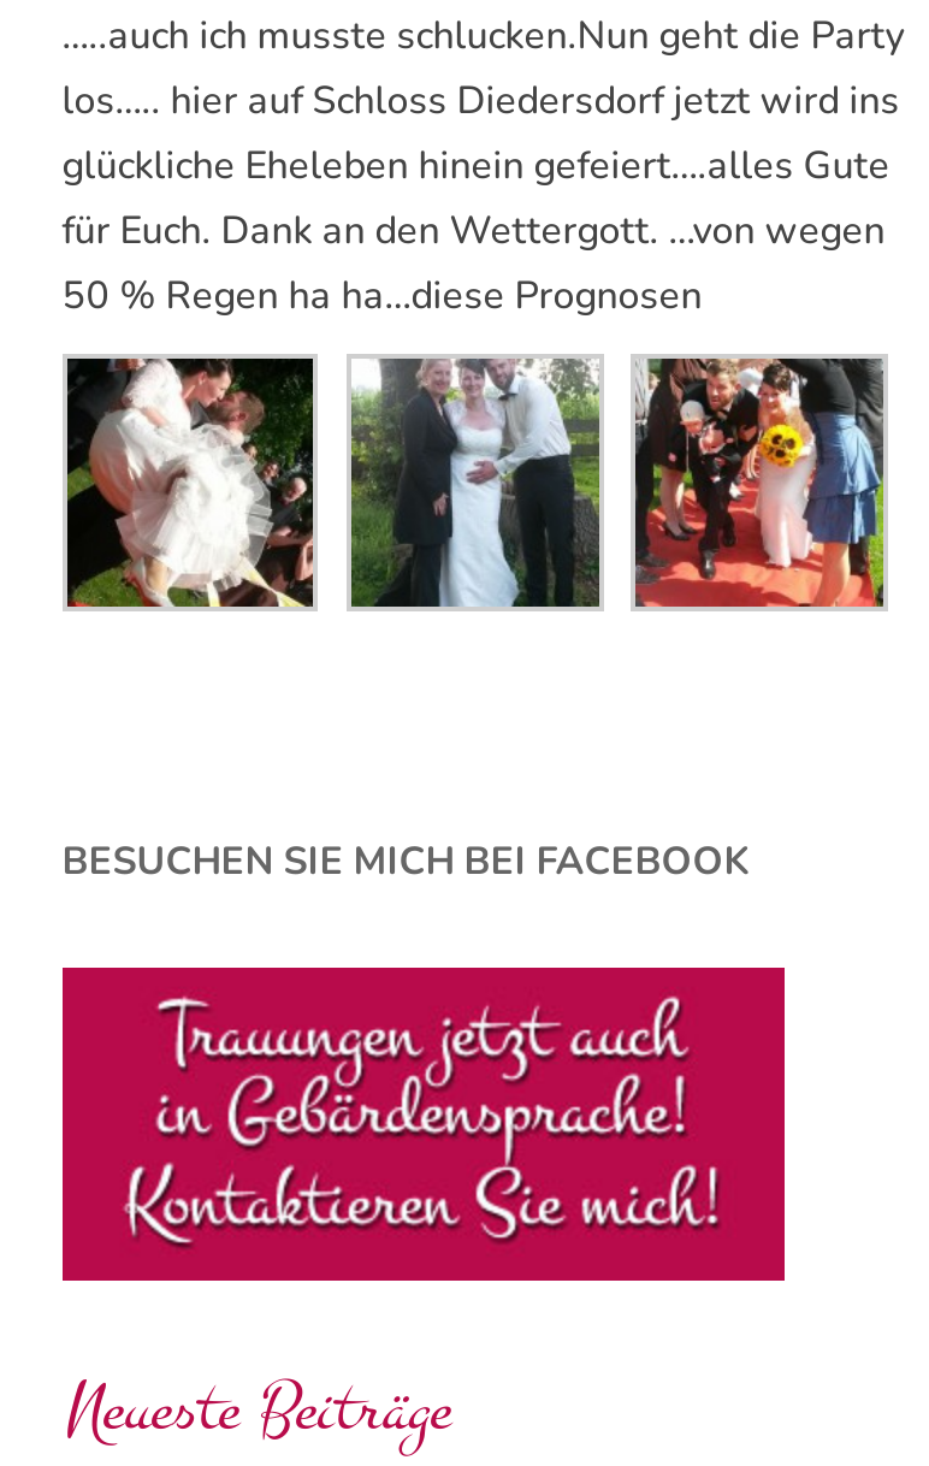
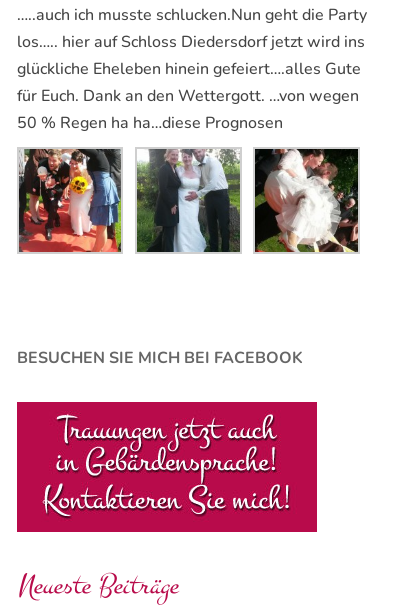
[65,356,315,609] [image] -> [18,148,122,253] [image]
[633,356,886,609] [image] -> [254,148,359,253] [image]

